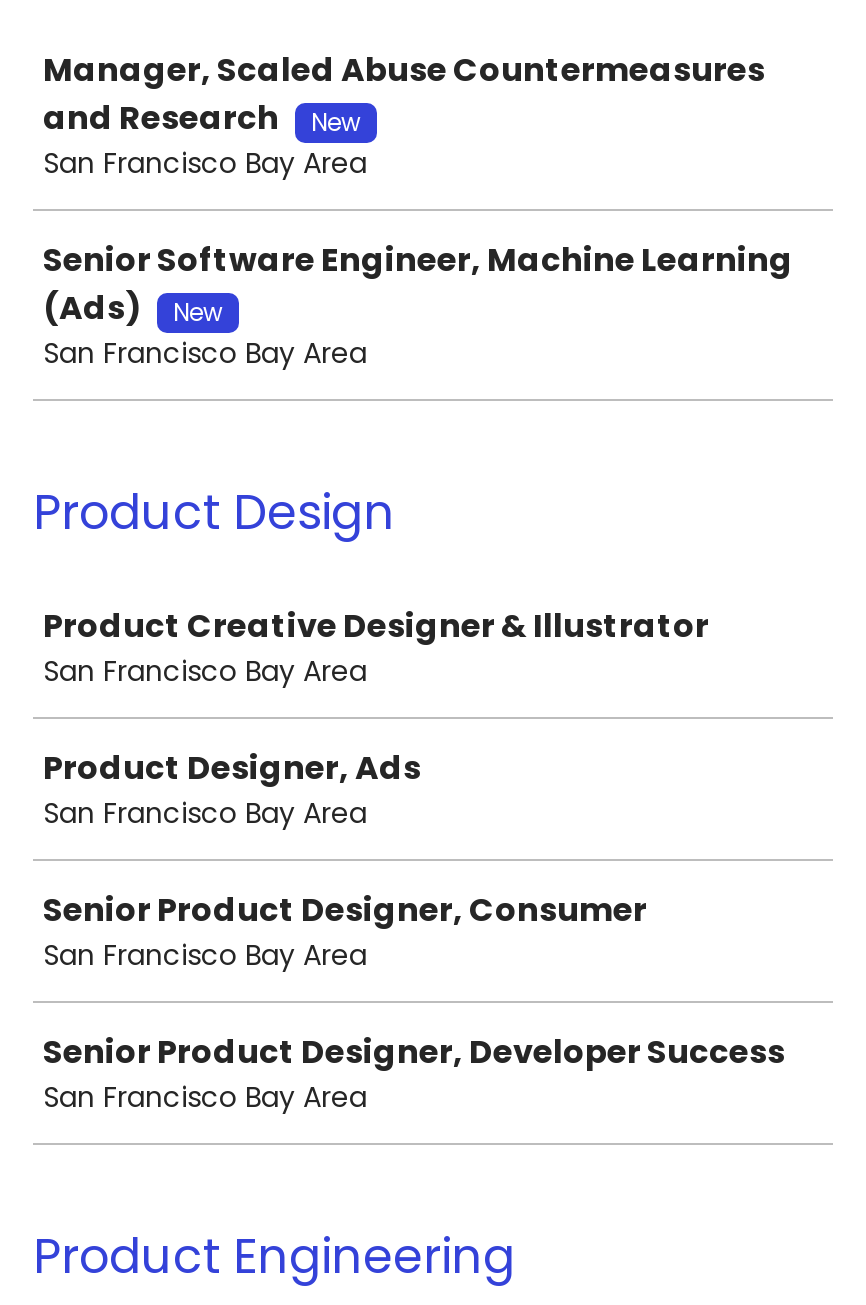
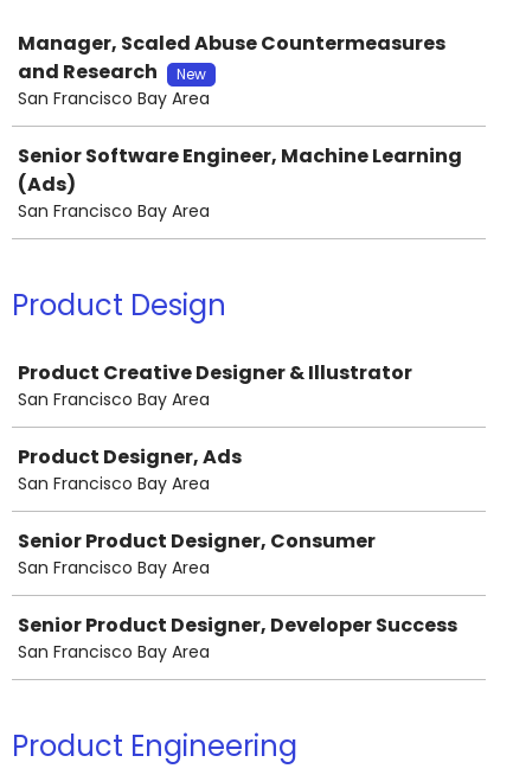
[173,295,223,329] New -> none

